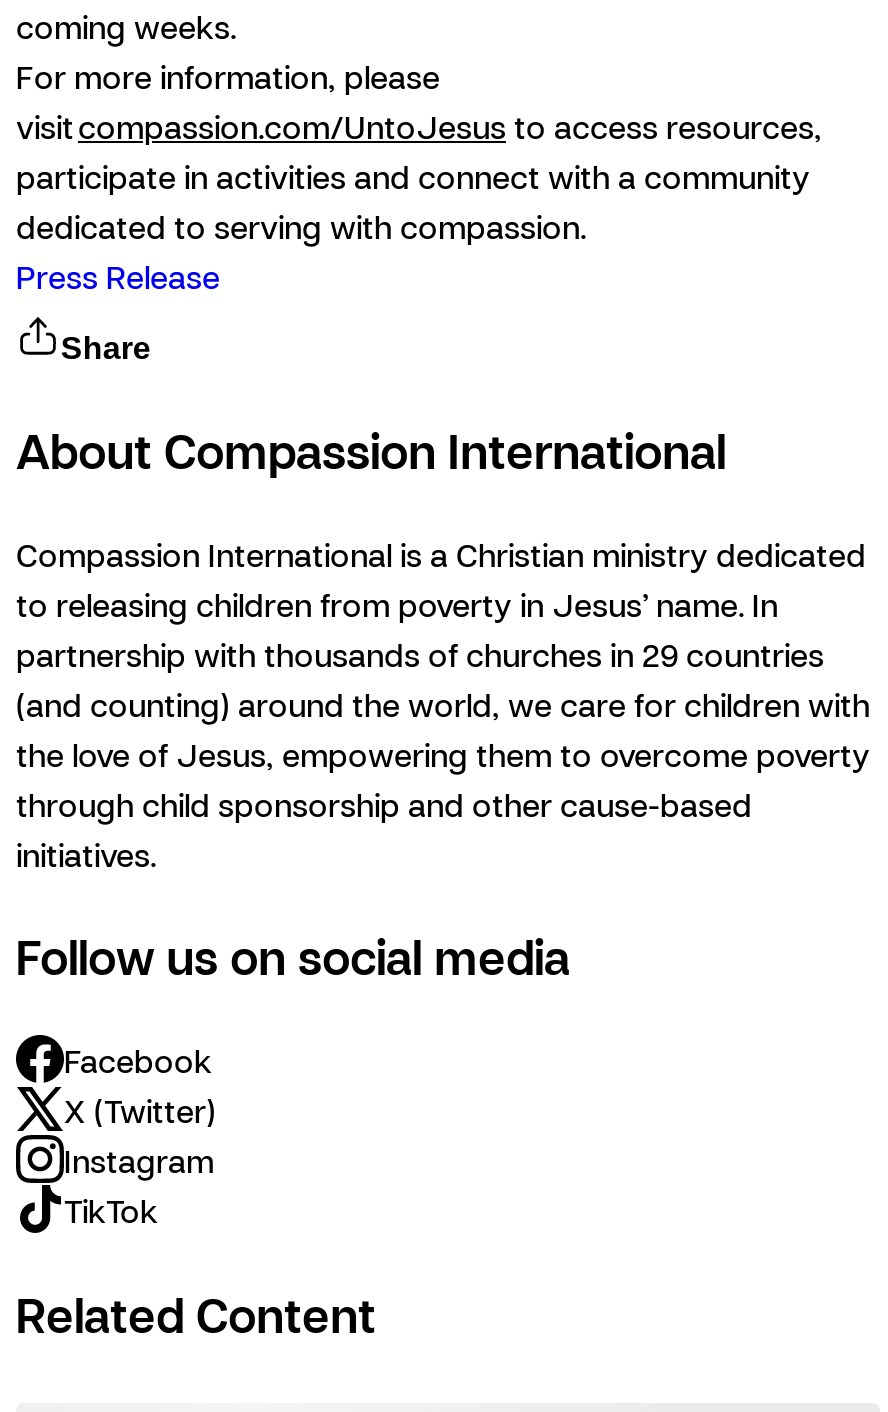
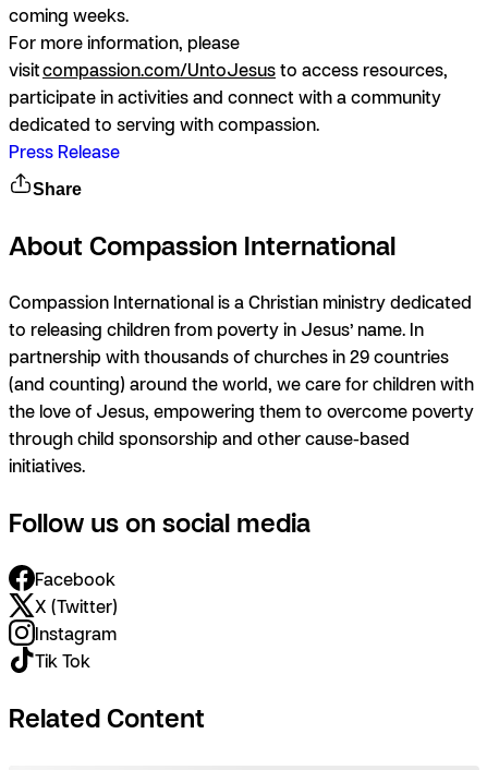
[64,1190,158,1232] TikTok -> [35,649,90,672] Tik Tok

